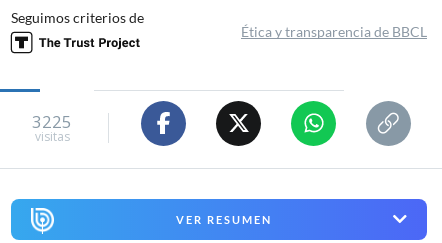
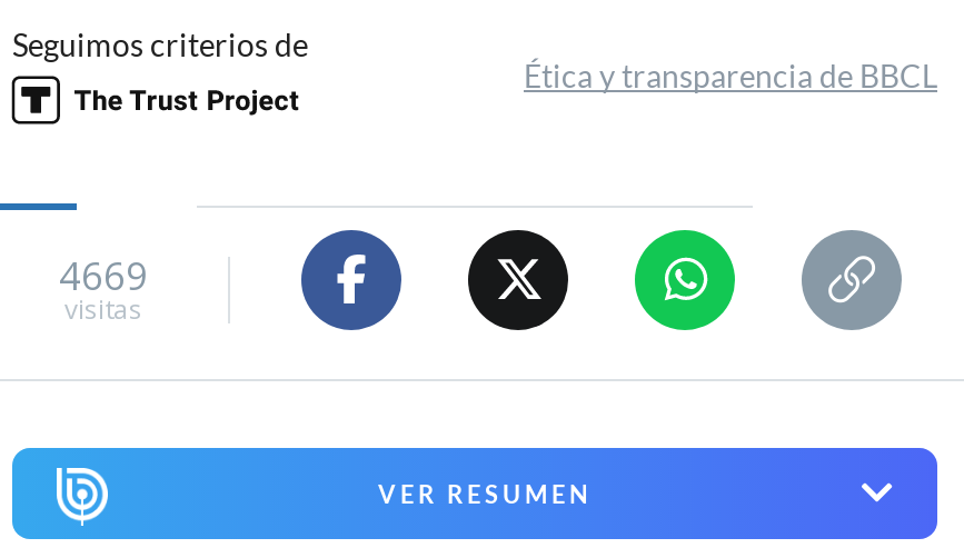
[32,110,72,133] 3225 -> [59,251,148,302] 4669

